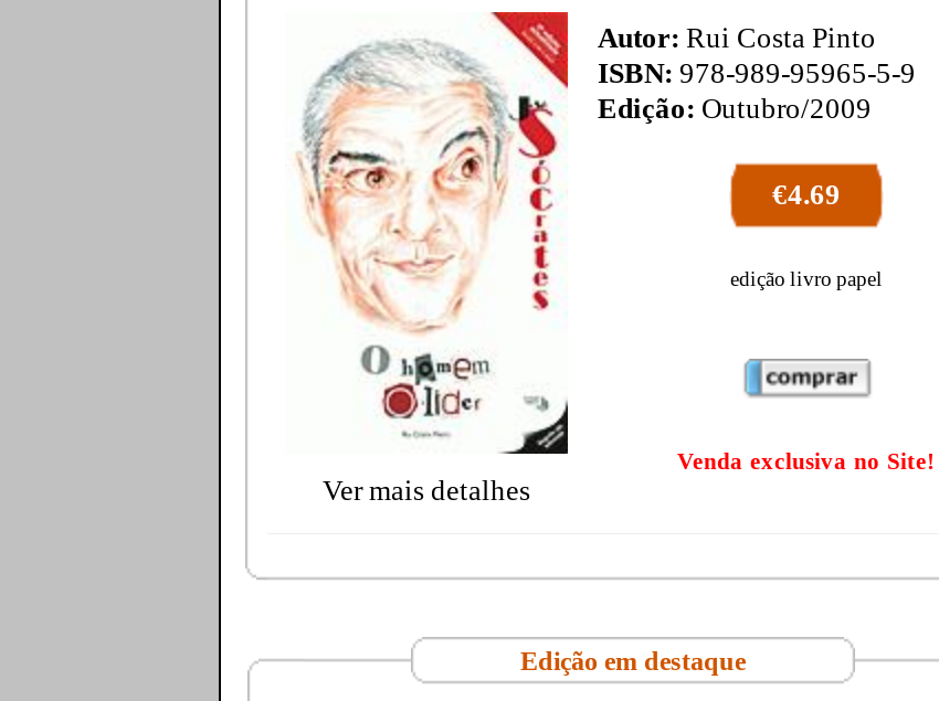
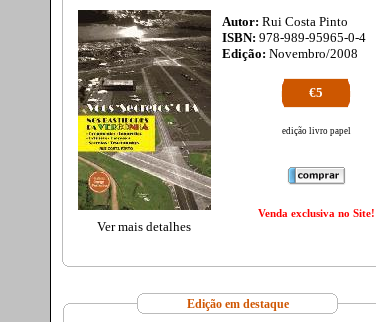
[281,10,916,456] [image] | ISBN: 978-989-95965-5-9 -> [77,9,365,211] [image] | ISBN: 978-989-95965-0-4
[598,92,872,125] Edição: Outubro/2009 -> [221,46,357,61] Edição: Novembro/2008
[772,178,841,211] €4.69 -> [309,85,323,100] €5

